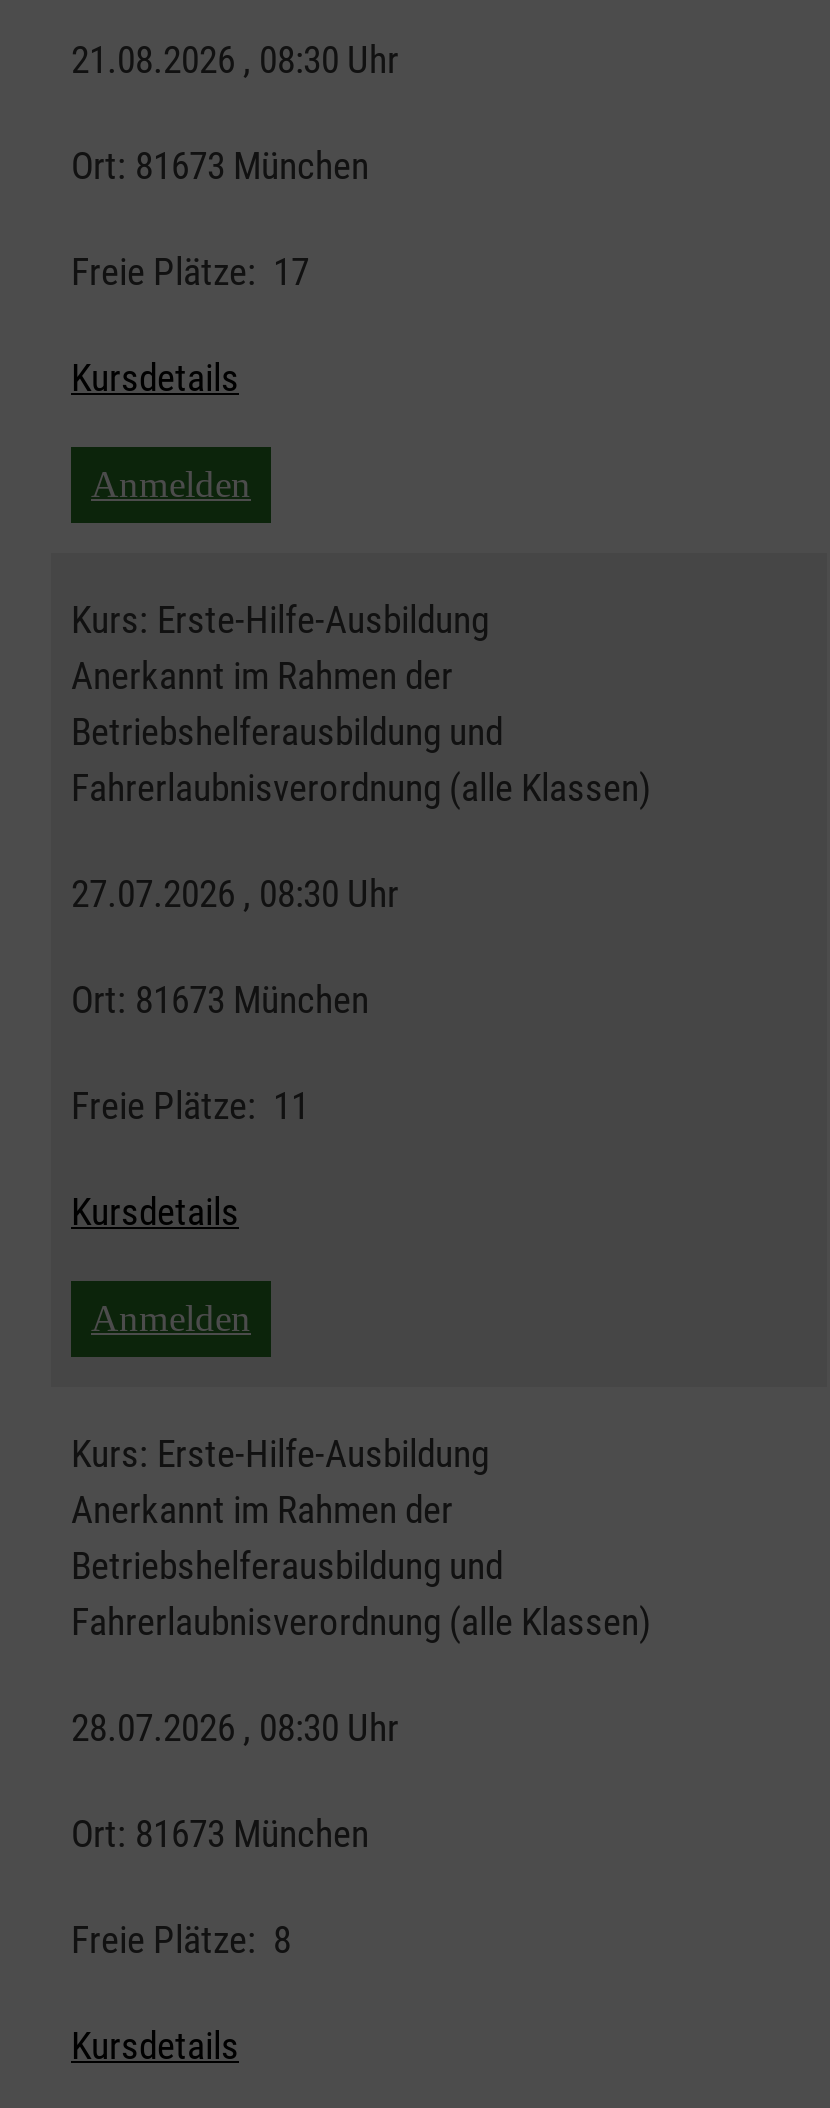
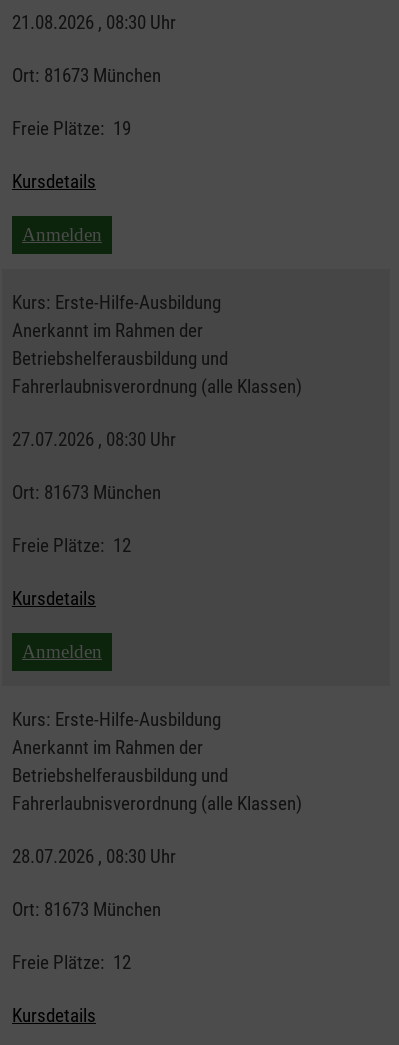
[71,250,309,296] Freie Plätze: 17 -> [12,117,131,140] Freie Plätze: 19
[71,1084,309,1130] Freie Plätze: 11 -> [12,534,131,557] Freie Plätze: 12
[71,1918,291,1964] Freie Plätze: 8 -> [12,951,131,974] Freie Plätze: 12

